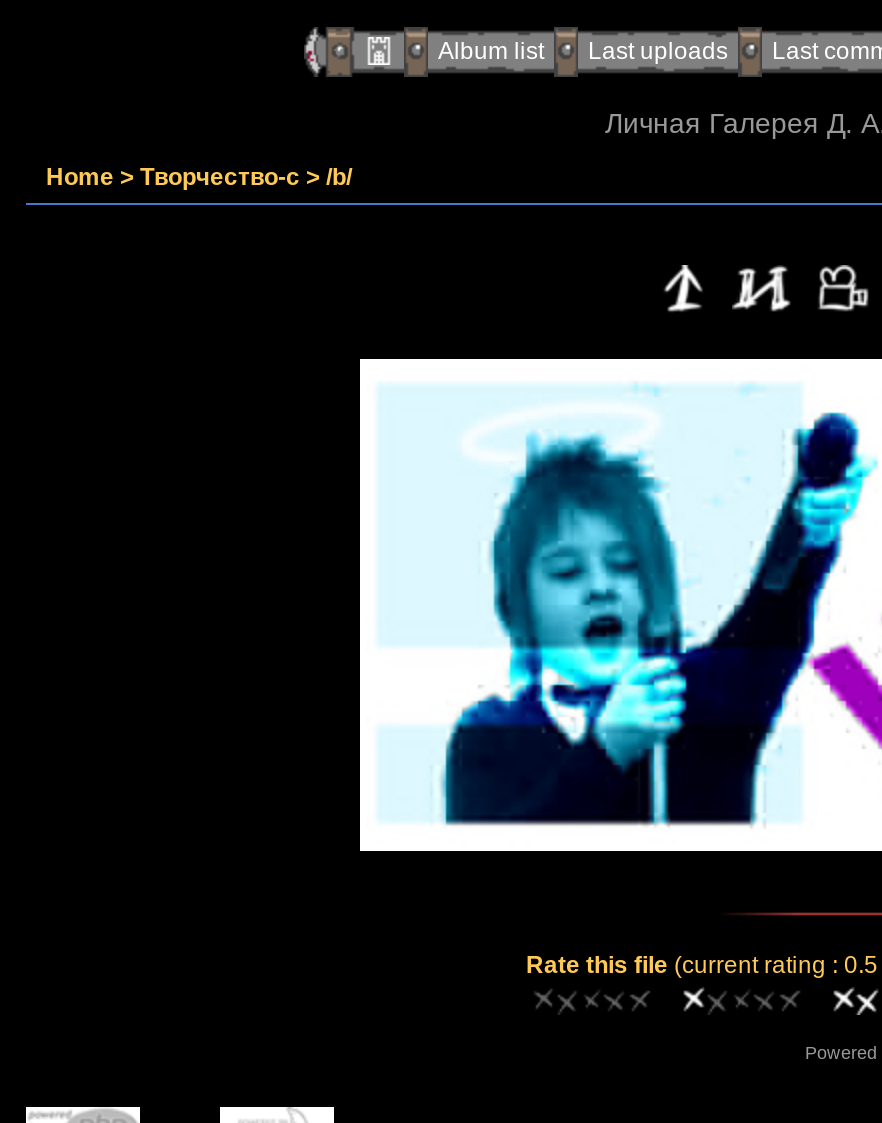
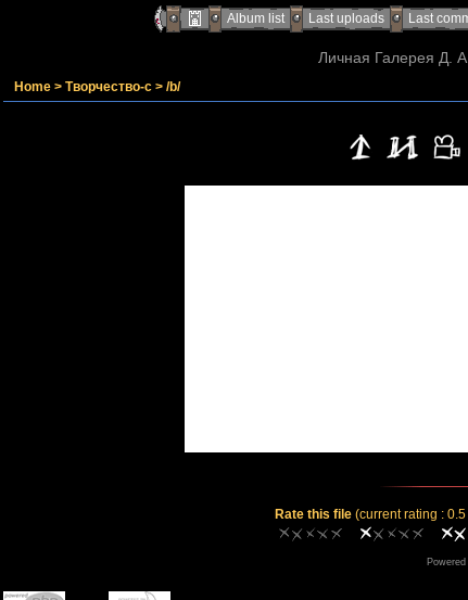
[380,383,876,827] [image] -> none

